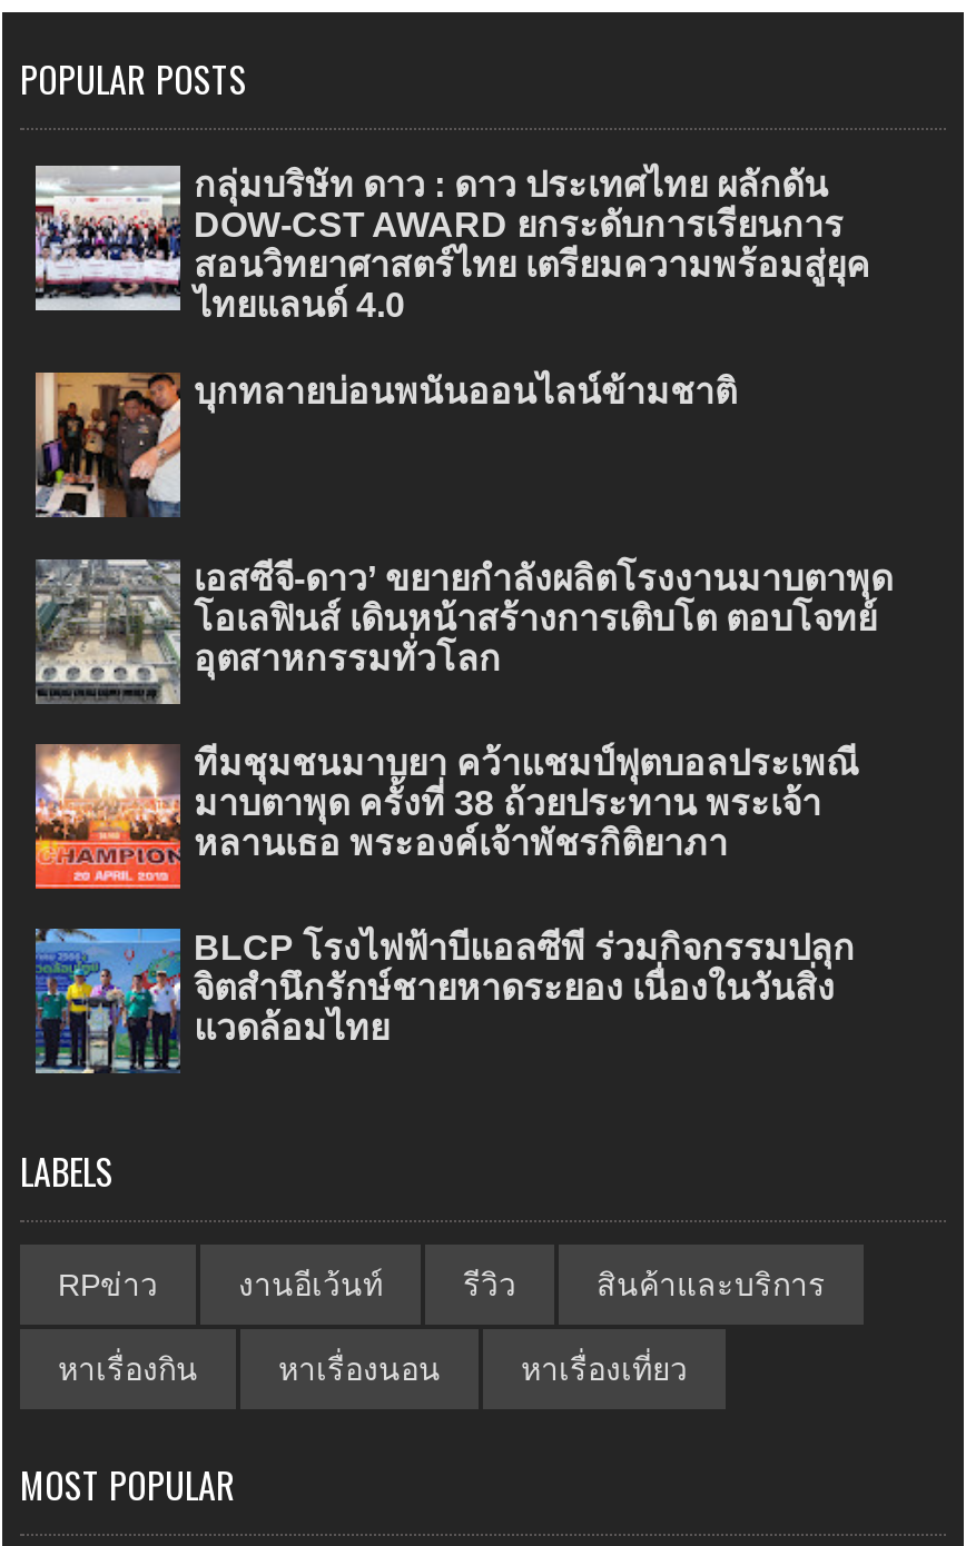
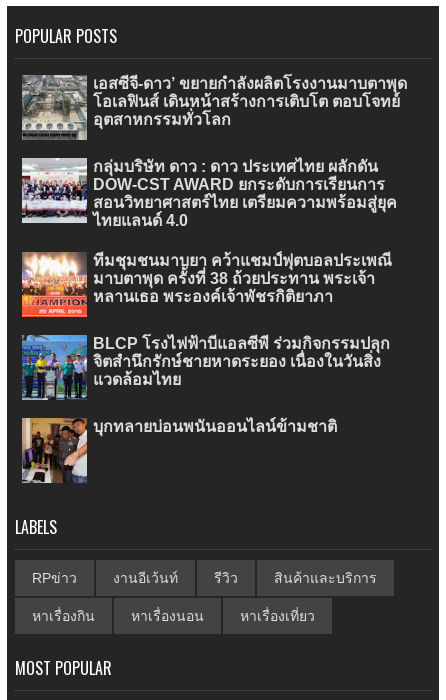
moved [31,166,870,324] -> [20,158,397,229]: [image] | กลุ่มบริษัท ดาว : ดาว ประเทศไทย ผลักดัน | DOW-CST AWARD ยกระดับการเรียนการ | สอนวิทยาศาสตร์ไทย เตรียมความพร้อมสู่ยุค | ไทยแลนด์ 4.0
moved [33,373,737,519] -> [21,417,337,483]: [image] | บุกทลายบ่อนพนันออนไลน์ข้ามชาติ
moved [36,557,893,706] -> [22,75,407,140]: [image] | เอสซีจี-ดาว’ ขยายกำลังผลิตโรงงานมาบตาพุด | โอเลฟินส์ เดินหน้าสร้างการเติบโต ตอบโจทย์ | อุตสาหกรรมทั่วโลก
moved [31,742,859,1047] -> [20,251,392,388]: [image] | ทีมชุมชนมาบยา คว้าแชมป์ฟุตบอลประเพณี | มาบตาพุด ครั้งที่ 38 ถ้วยประทาน พระเจ้า | หลานเธอ พระองค์เจ้าพัชรกิติยาภา | BLCP โรงไฟฟ้าบีแอลซีพี ร่วมกิจกรรมปลุก | จิตสำนึกรักษ์ชายหาดระยอง เนื่องในวันสิ่ง | แวดล้อมไทย

